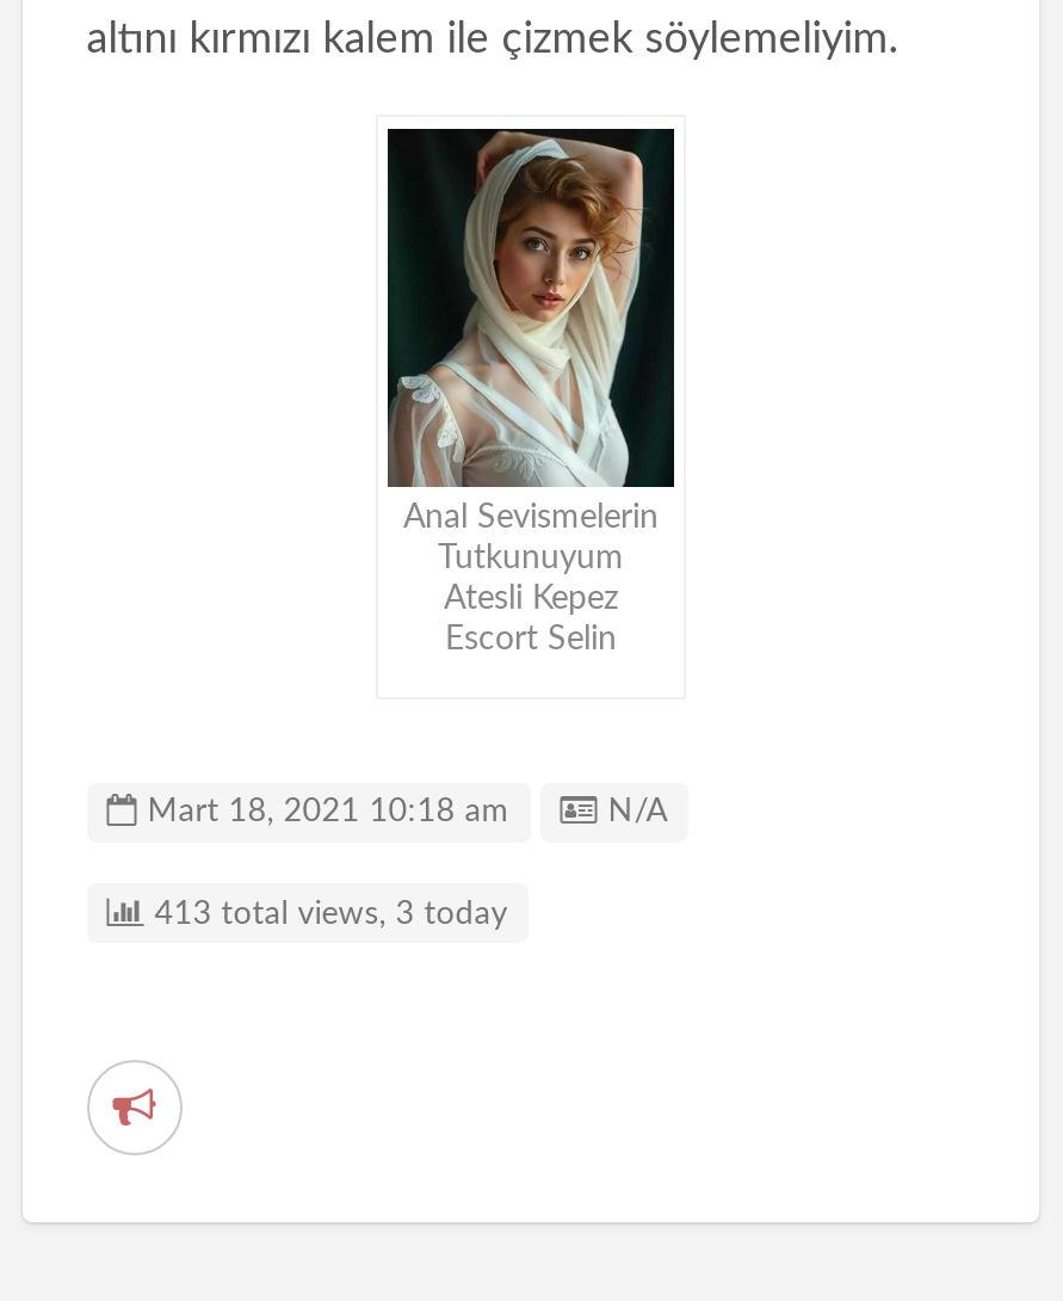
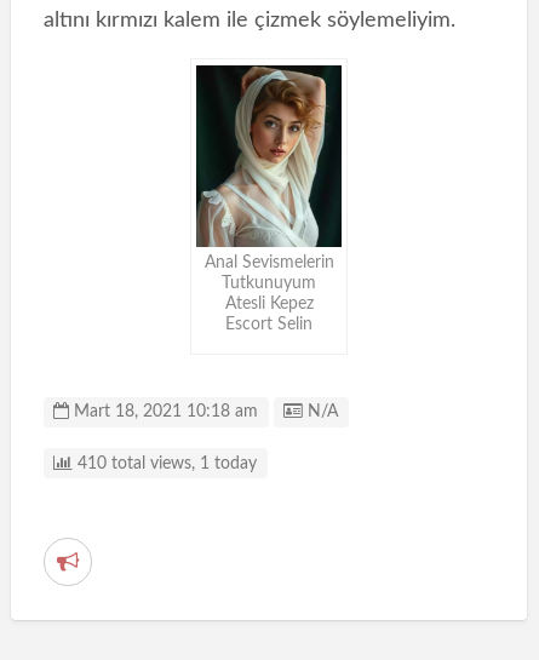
[145,897,508,931] 413 total views, 3 today -> [73,455,257,472] 410 total views, 1 today

